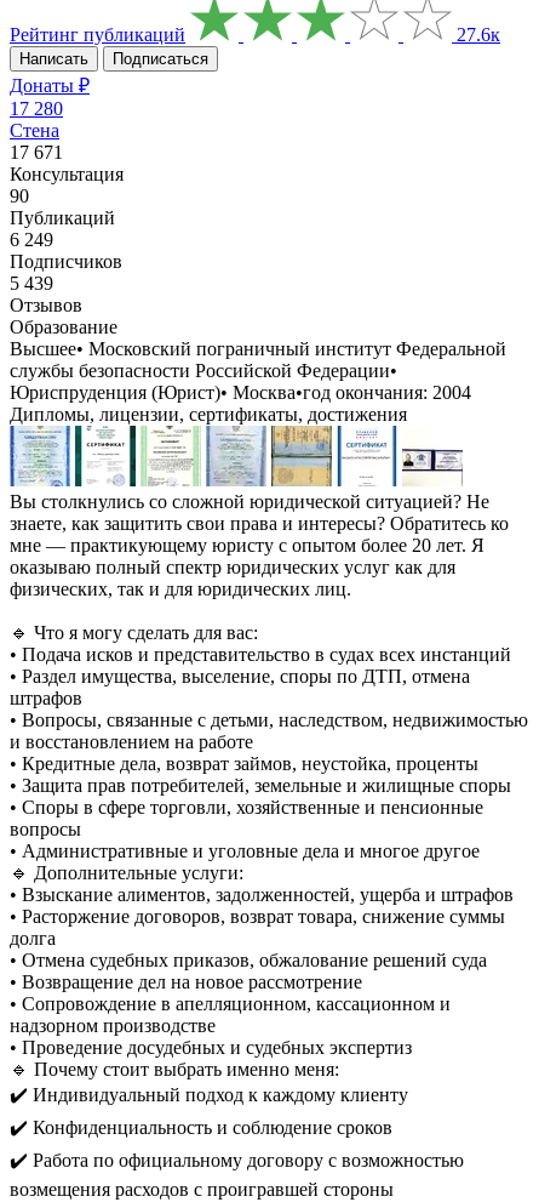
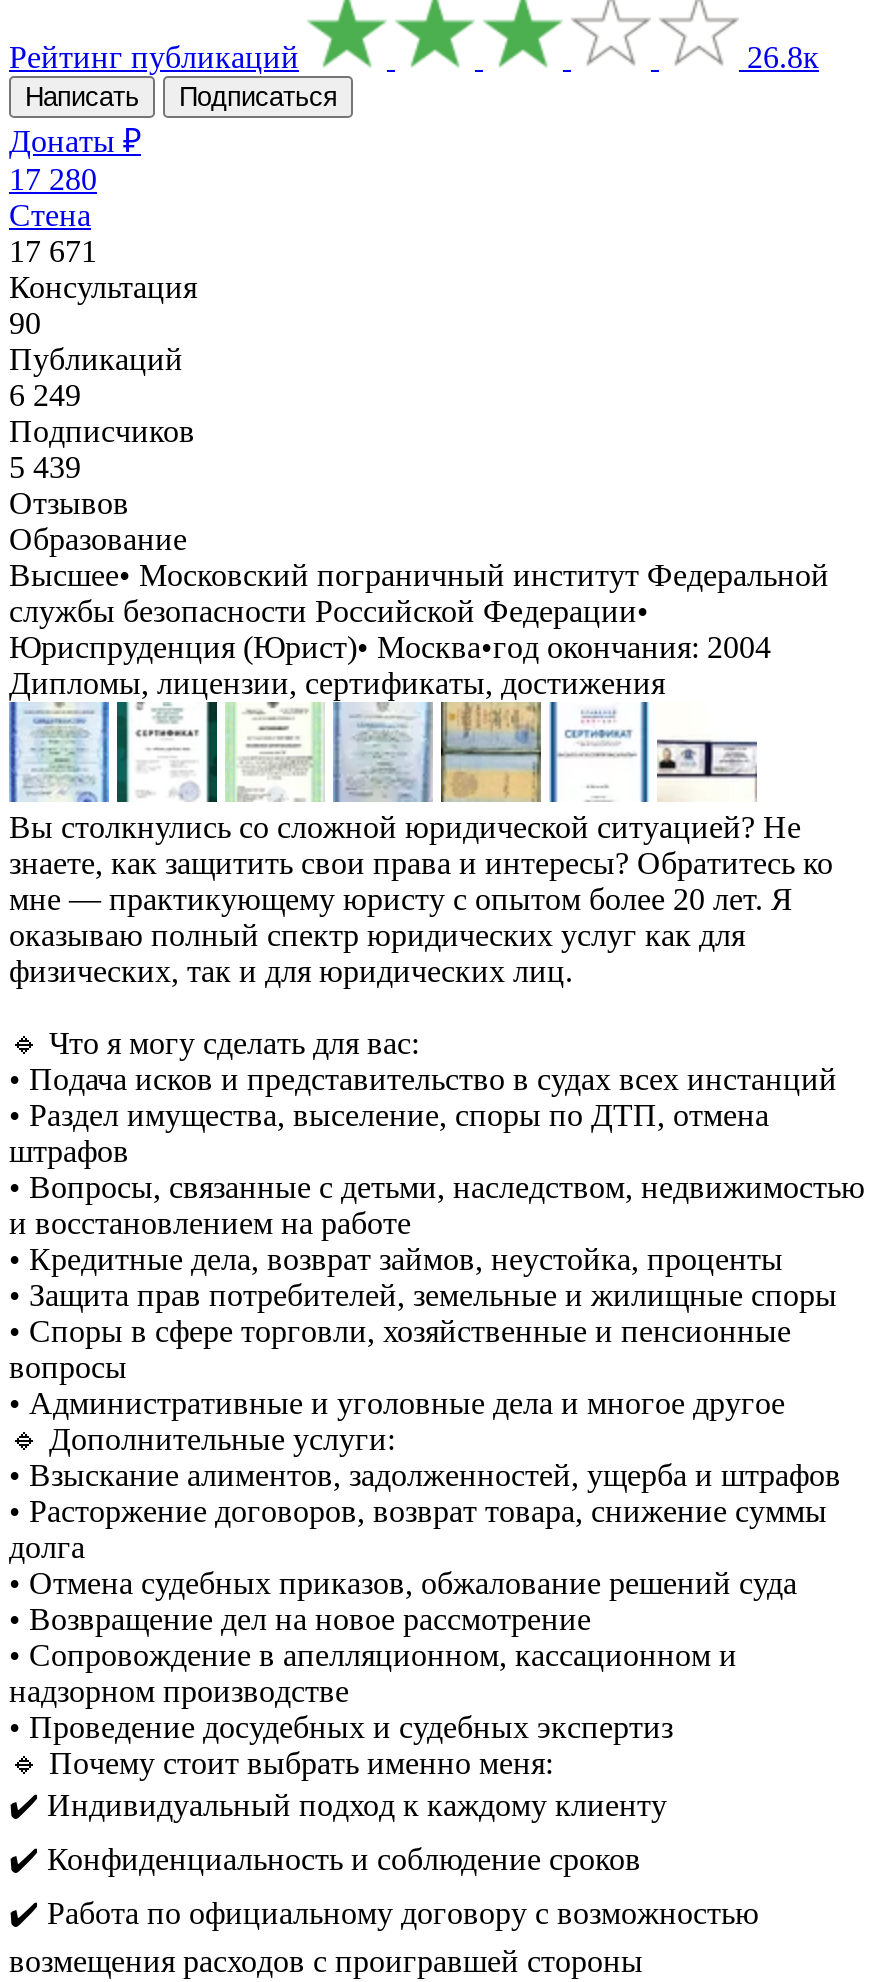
[457,24,500,45] 27.6к -> [747,40,819,74] 26.8к

